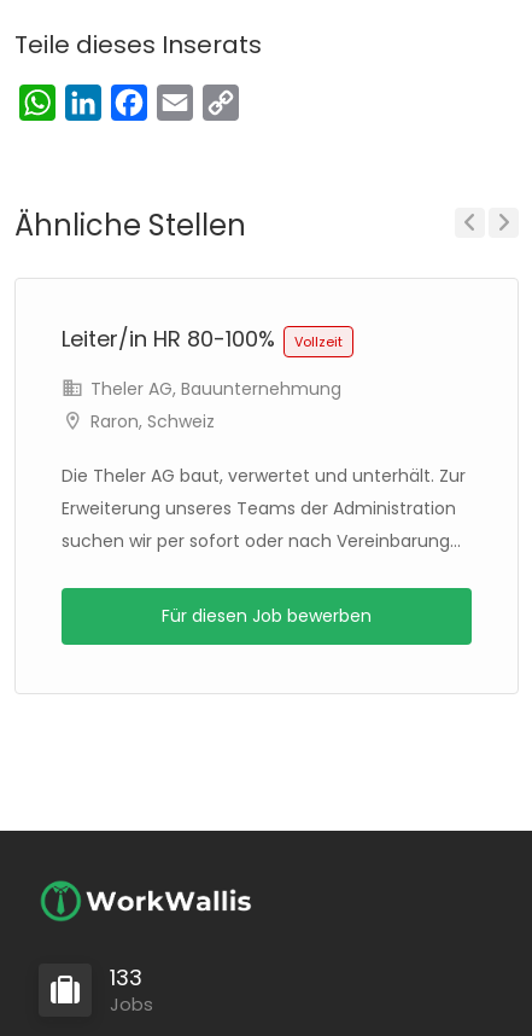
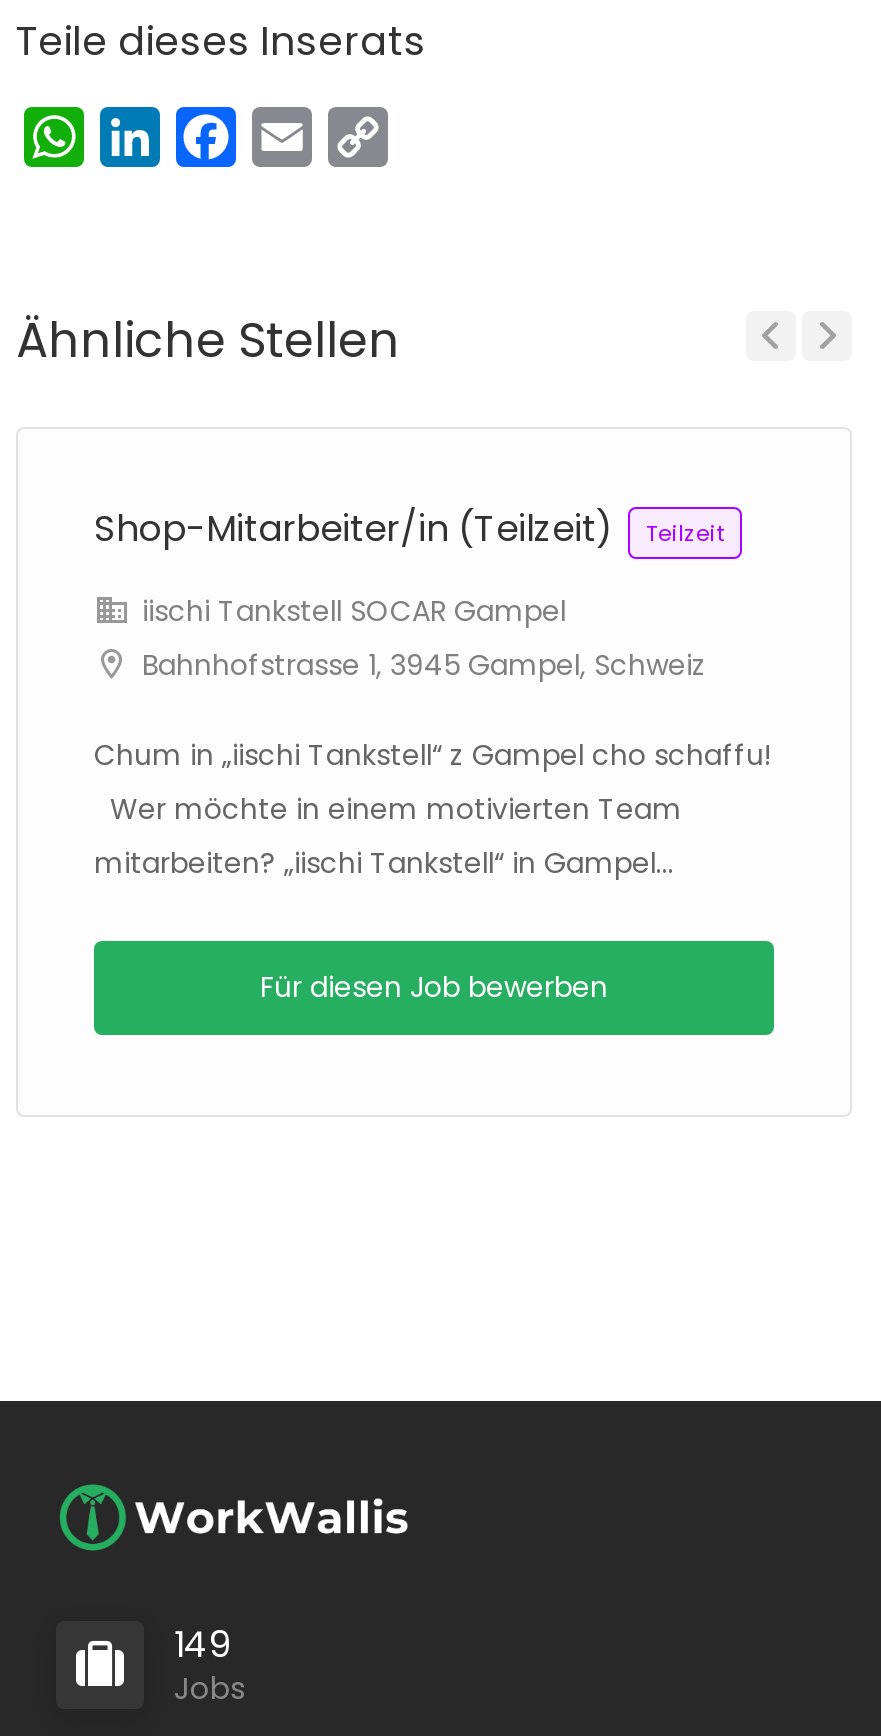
[62,324,343,354] Leiter/in HR 80-100% | Vollzeit -> [94,504,724,554] Shop-Mitarbeiter/in (Teilzeit) | Teilzeit
[86,377,341,434] Theler AG, Bauunternehmung | Raron, Schweiz -> [134,592,706,686] iischi Tankstell SOCAR Gampel | Bahnhofstrasse 1, 3945 Gampel, Schweiz
[62,464,466,554] Die Theler AG baut, verwertet und unterhält. Zur | Erweiterung unseres Teams der Administration | suchen wir per sofort oder nach Vereinbarung... -> [94,736,772,884] Chum in „iischi Tankstell“ z Gampel cho schaffu! | Wer möchte in einem motivierten Team | mitarbeiten? „iischi Tankstell“ in Gampel...
[110,963,142,993] 133 -> [174,1620,230,1670] 149

